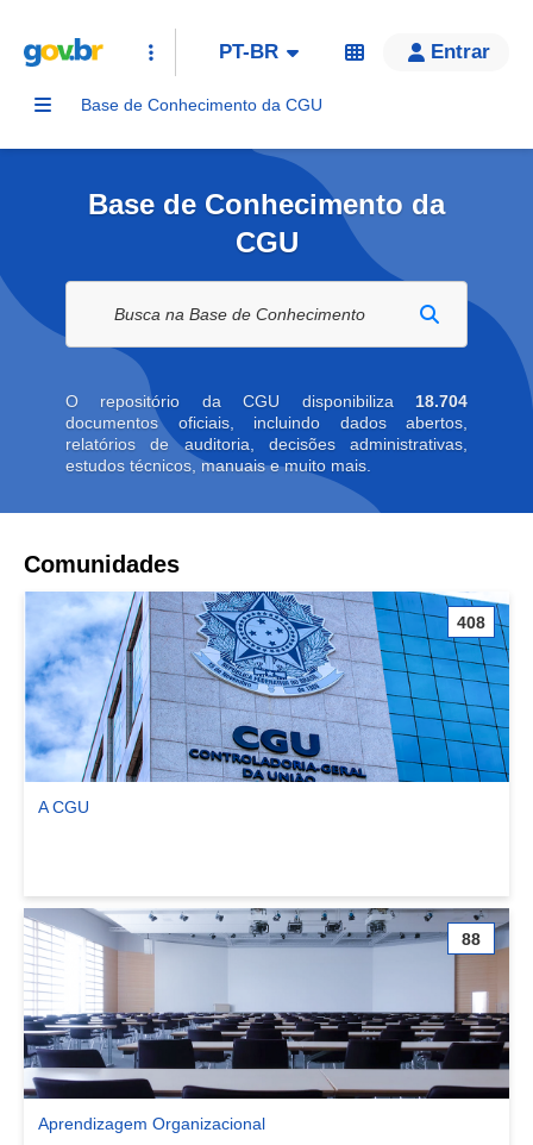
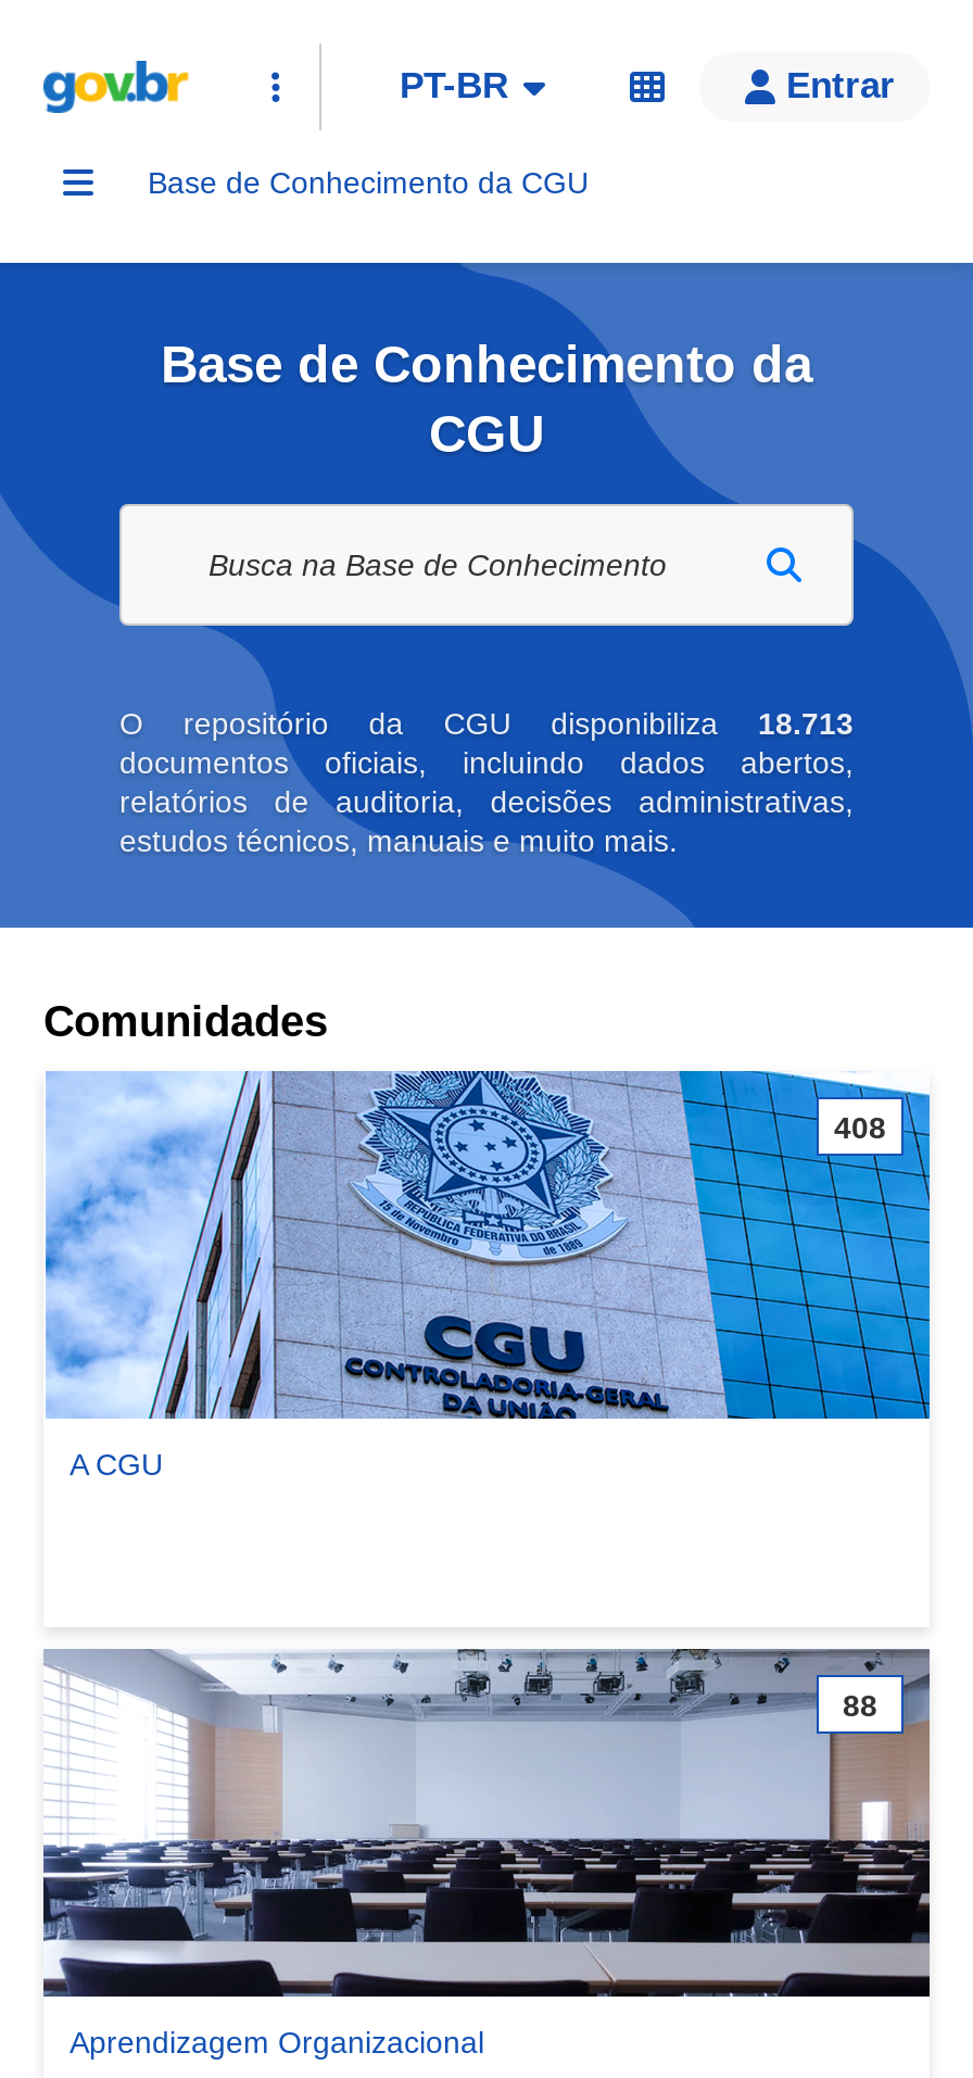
[65,392,468,411] O repositório da CGU disponibiliza 18.704 -> [119,706,854,741] O repositório da CGU disponibiliza 18.713

